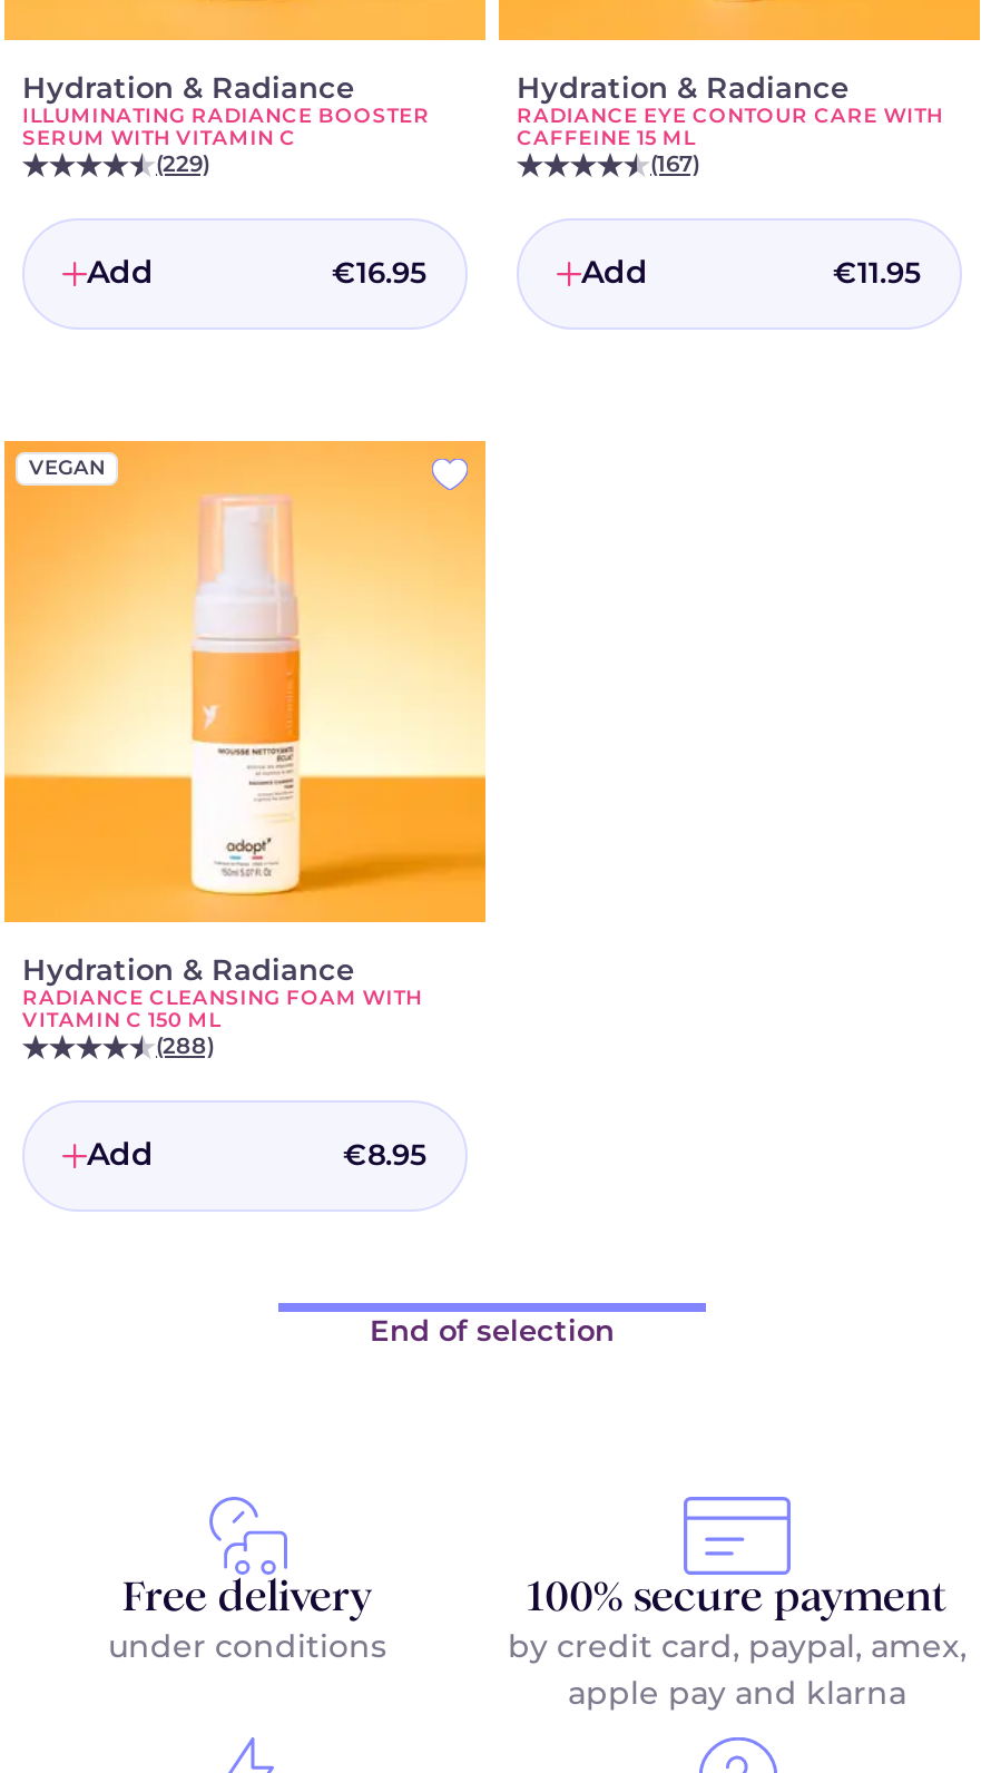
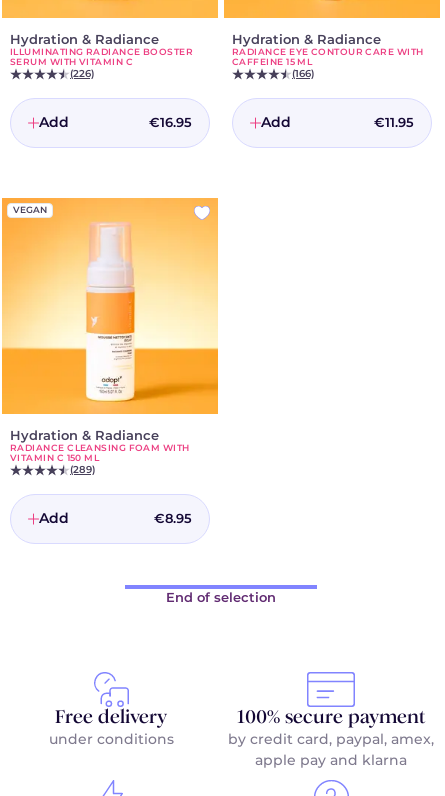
[156,154,209,176] (229) -> [70,69,94,79] (226)
[650,154,699,176] (167) -> [292,69,314,79] (166)
[156,1036,214,1058] (288) -> [70,465,95,475] (289)

